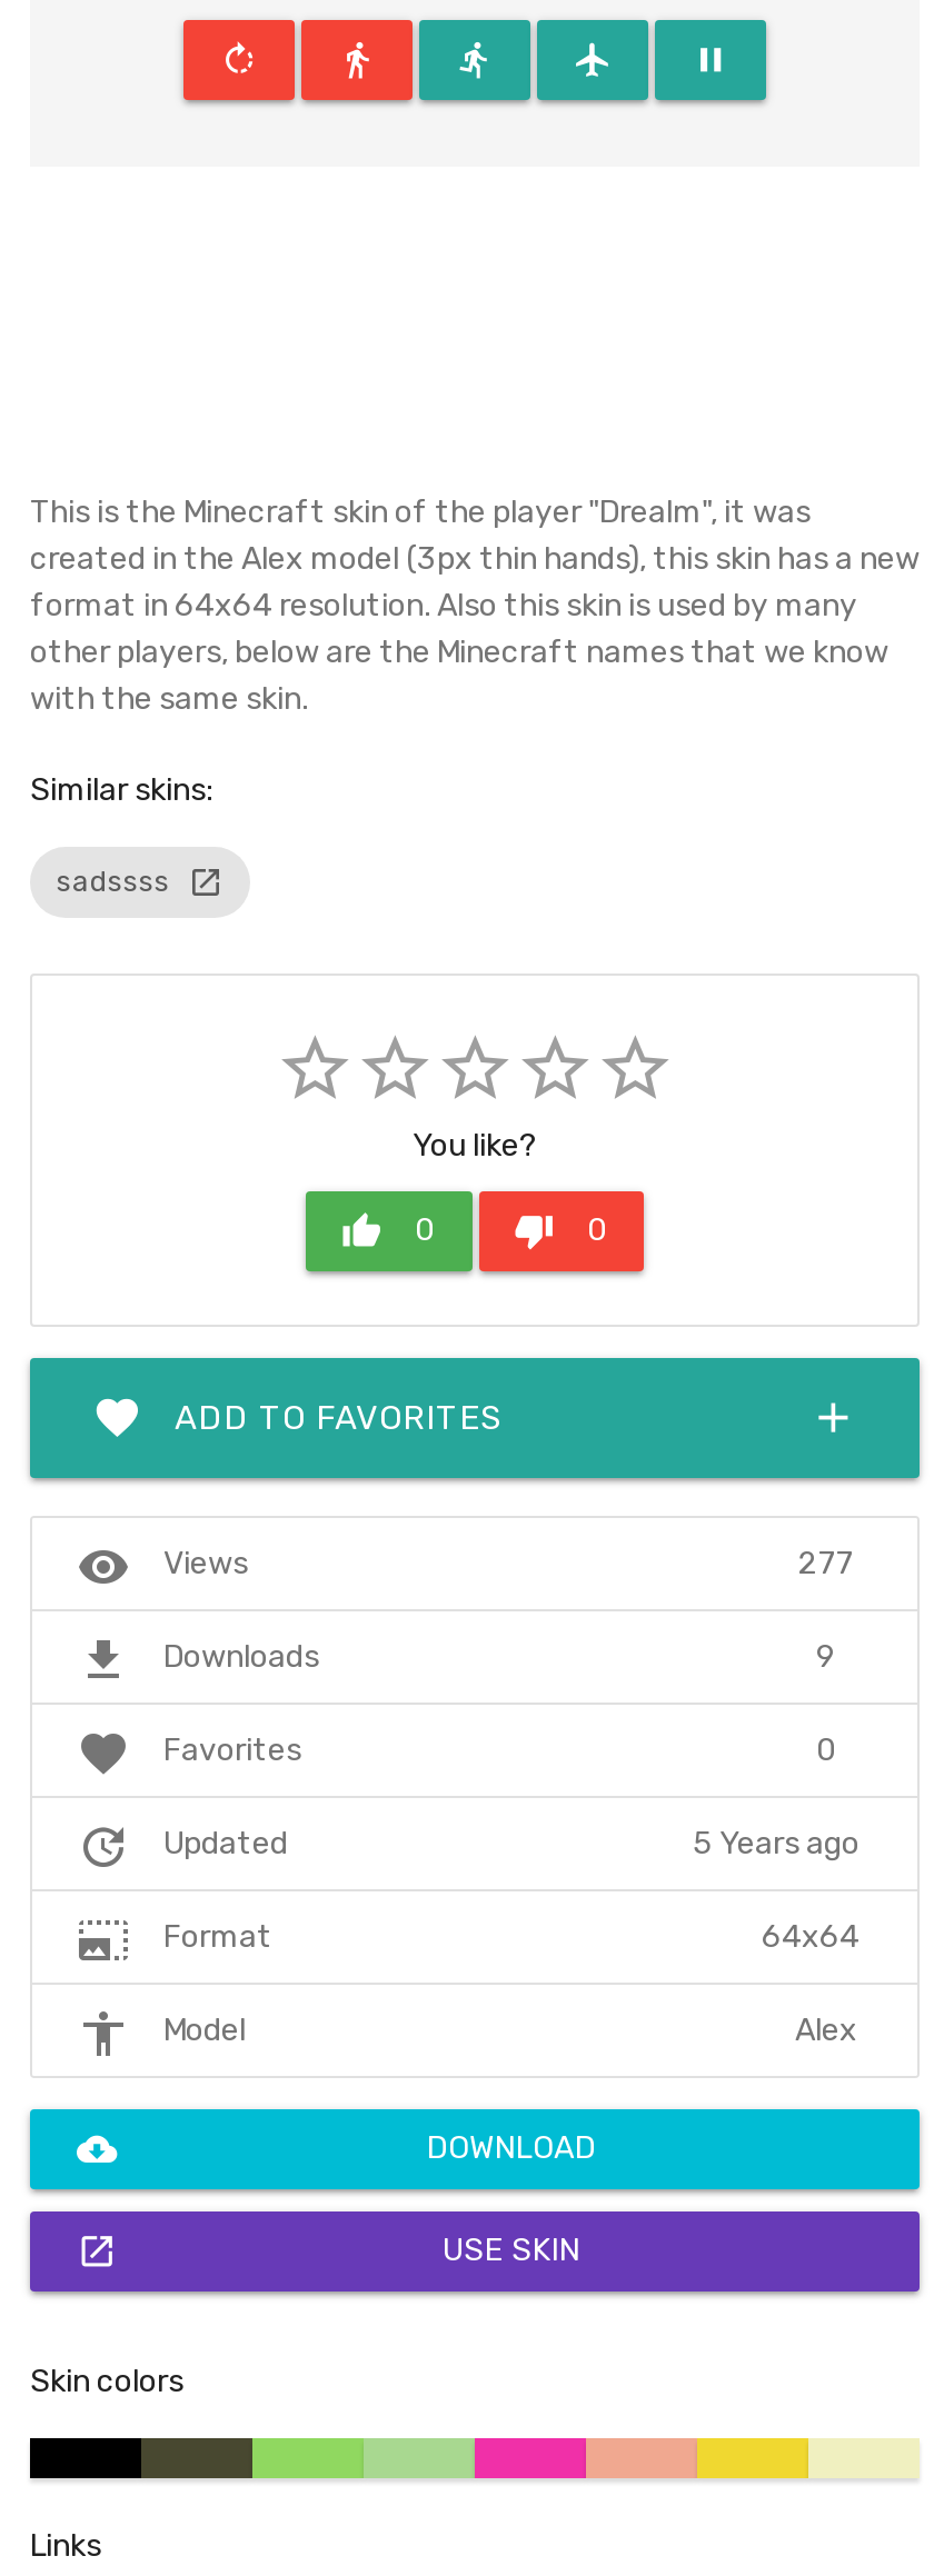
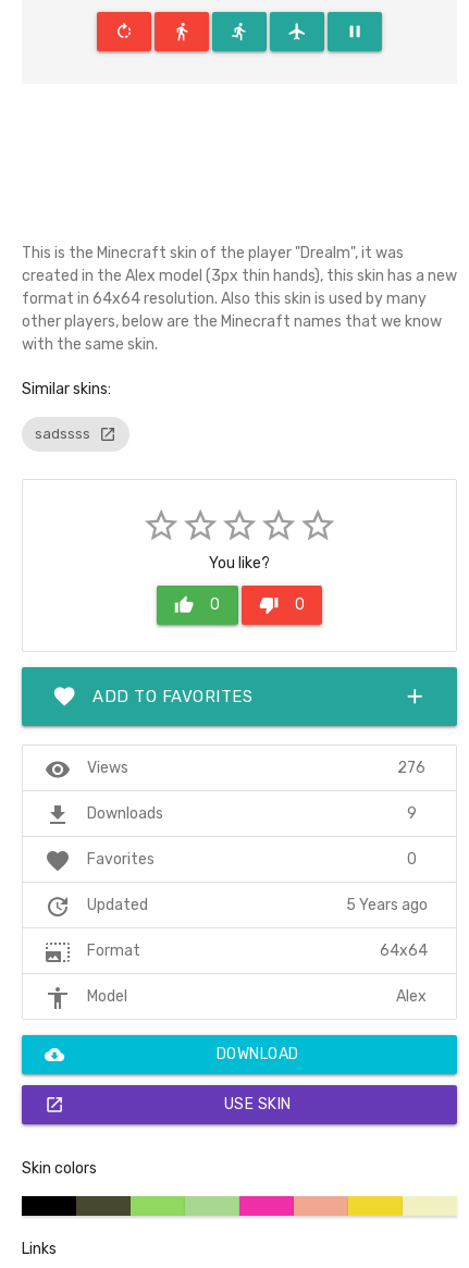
[798,1544,854,1581] 277 -> [397,758,425,777] 276

